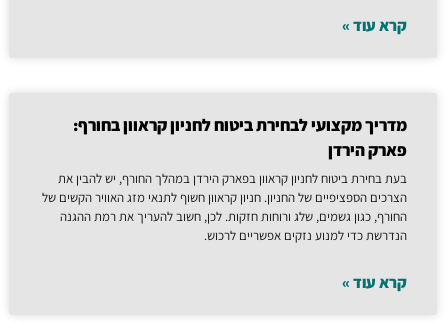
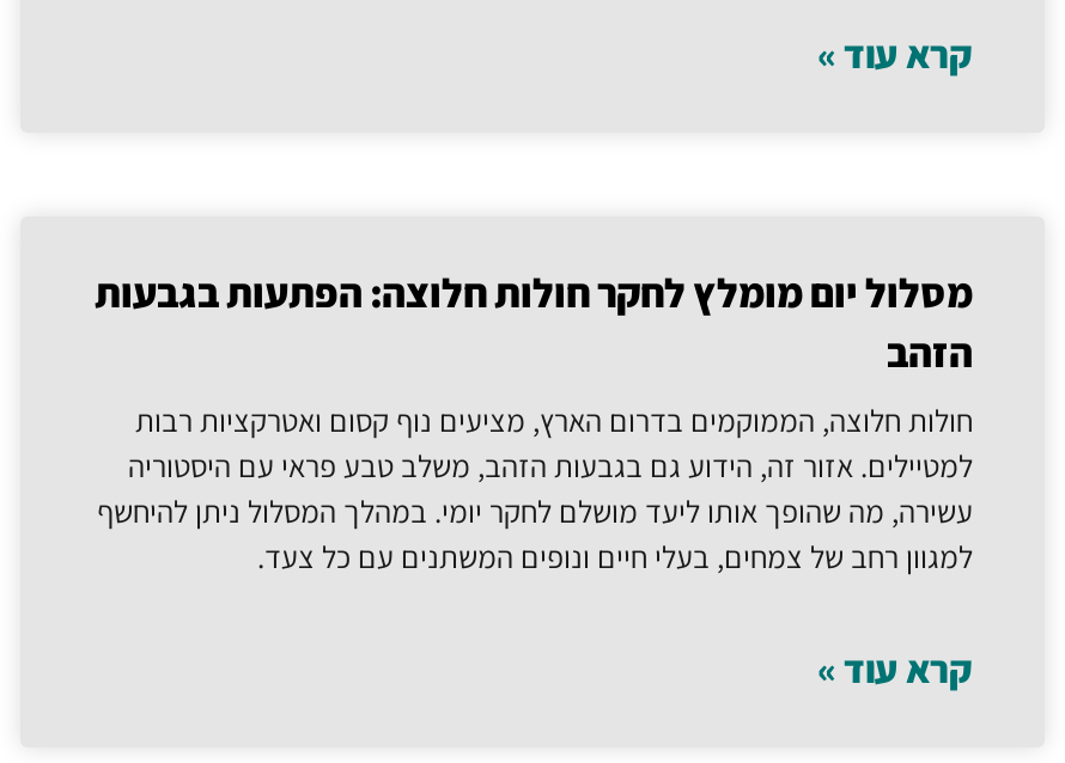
[42,114,407,244] מדריך מקצועי לבחירת ביטוח לחניון קראוון בחורף: | פארק הירדן | בעת בחירת ביטוח לחניון קראוון בפארק הירדן במהלך החורף, יש להבין את | הצרכים הספציפיים של החניון. חניון קראוון חשוף לתנאי מזג האוויר הקשים של | החורף, כגון גשמים, שלג ורוחות חזקות. לכן, חשוב להעריך את רמת ההגנה | הנדרשת כדי למנוע נזקים אפשריים לרכוש. -> [95,267,973,578] מסלול יום מומלץ לחקר חולות חלוצה: הפתעות בגבעות | הזהב | חולות חלוצה, הממוקמים בדרום הארץ, מציעים נוף קסום ואטרקציות רבות | למטיילים. אזור זה, הידוע גם בגבעות הזהב, משלב טבע פראי עם היסטוריה | עשירה, מה שהופך אותו ליעד מושלם לחקר יומי. במהלך המסלול ניתן להיחשף | למגוון רחב של צמחים, בעלי חיים ונופים המשתנים עם כל צעד.

